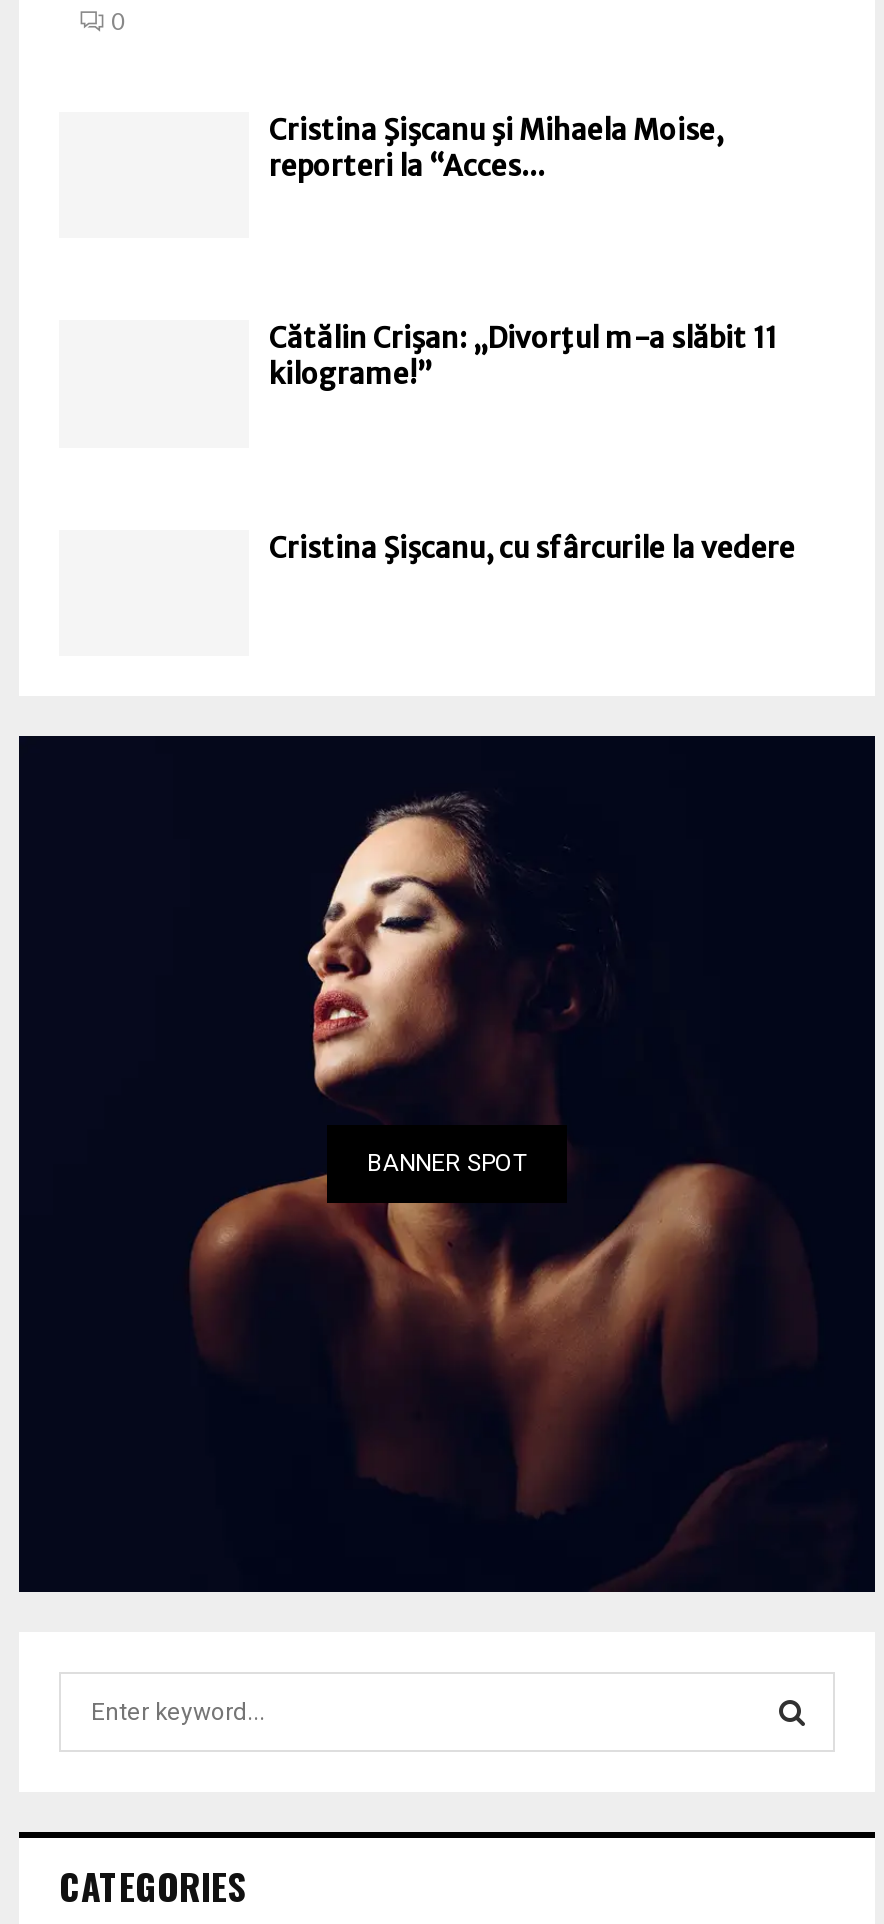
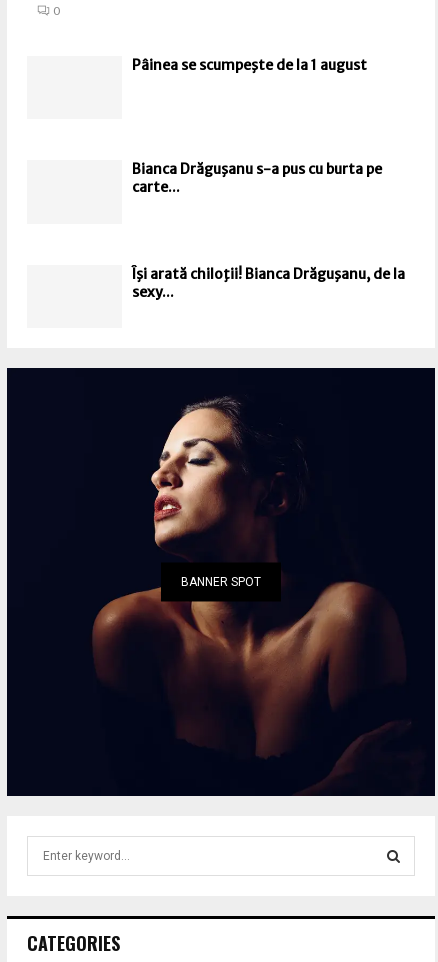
[269,112,723,184] Cristina Şişcanu şi Mihaela Moise, | reporteri la “Acces... -> [132,56,367,74] Pâinea se scumpeşte de la 1 august
[269,321,777,393] Cătălin Crişan: „Divorţul m-a slăbit 11 | kilograme!” -> [132,160,382,196] Bianca Drăguşanu s-a pus cu burta pe | carte...
[269,530,795,566] Cristina Şişcanu, cu sfârcurile la vedere -> [132,265,405,301] Îşi arată chiloţii! Bianca Drăguşanu, de la | sexy...

